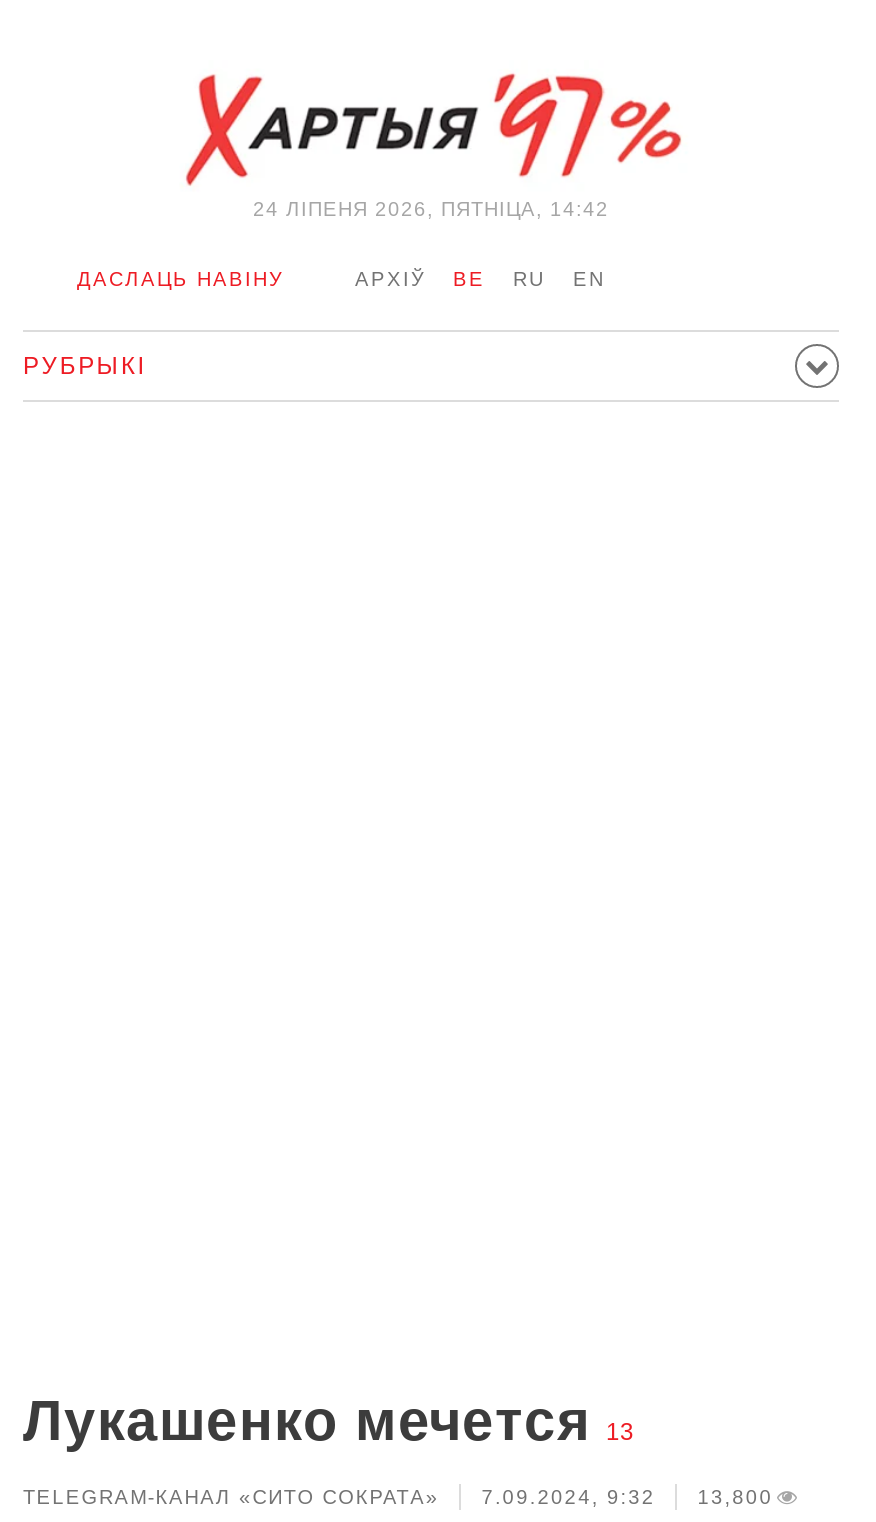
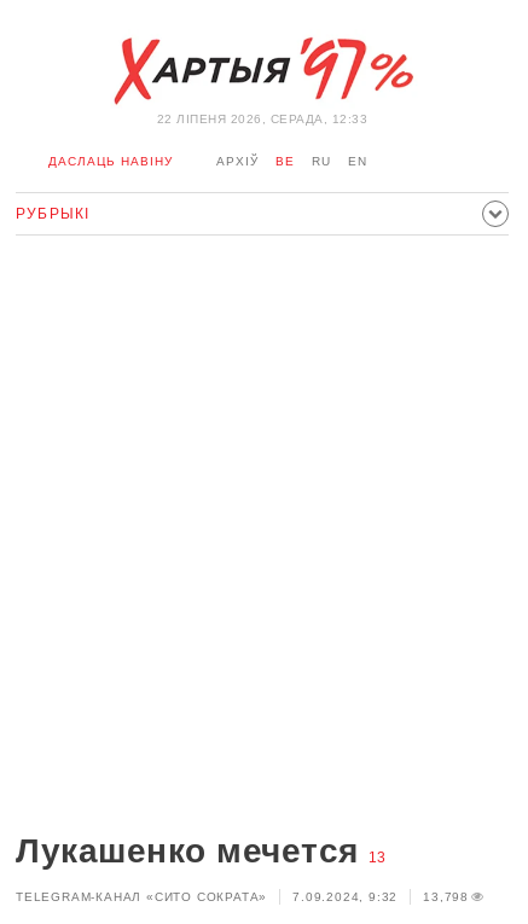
[253,198,609,220] 24 ЛIПЕНЯ 2026, ПЯТНІЦА, 14:42 -> [157,112,368,126] 22 ЛIПЕНЯ 2026, СЕРАДА, 12:33
[697,1486,773,1508] 13,800 -> [423,890,469,903] 13,798

